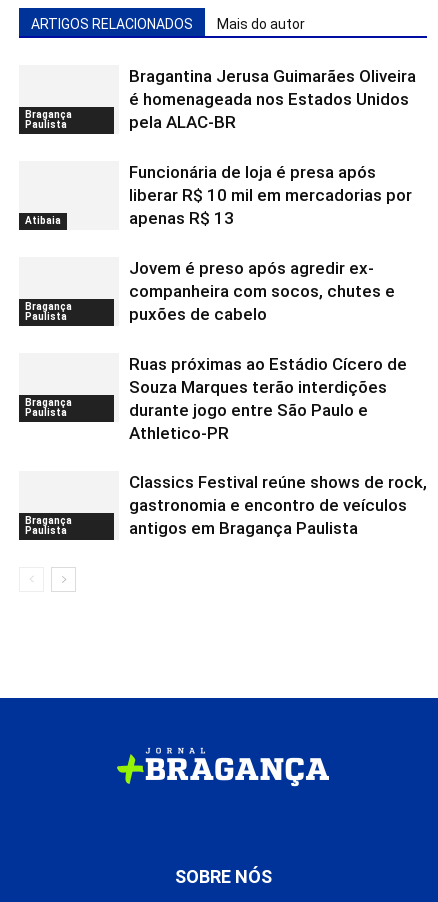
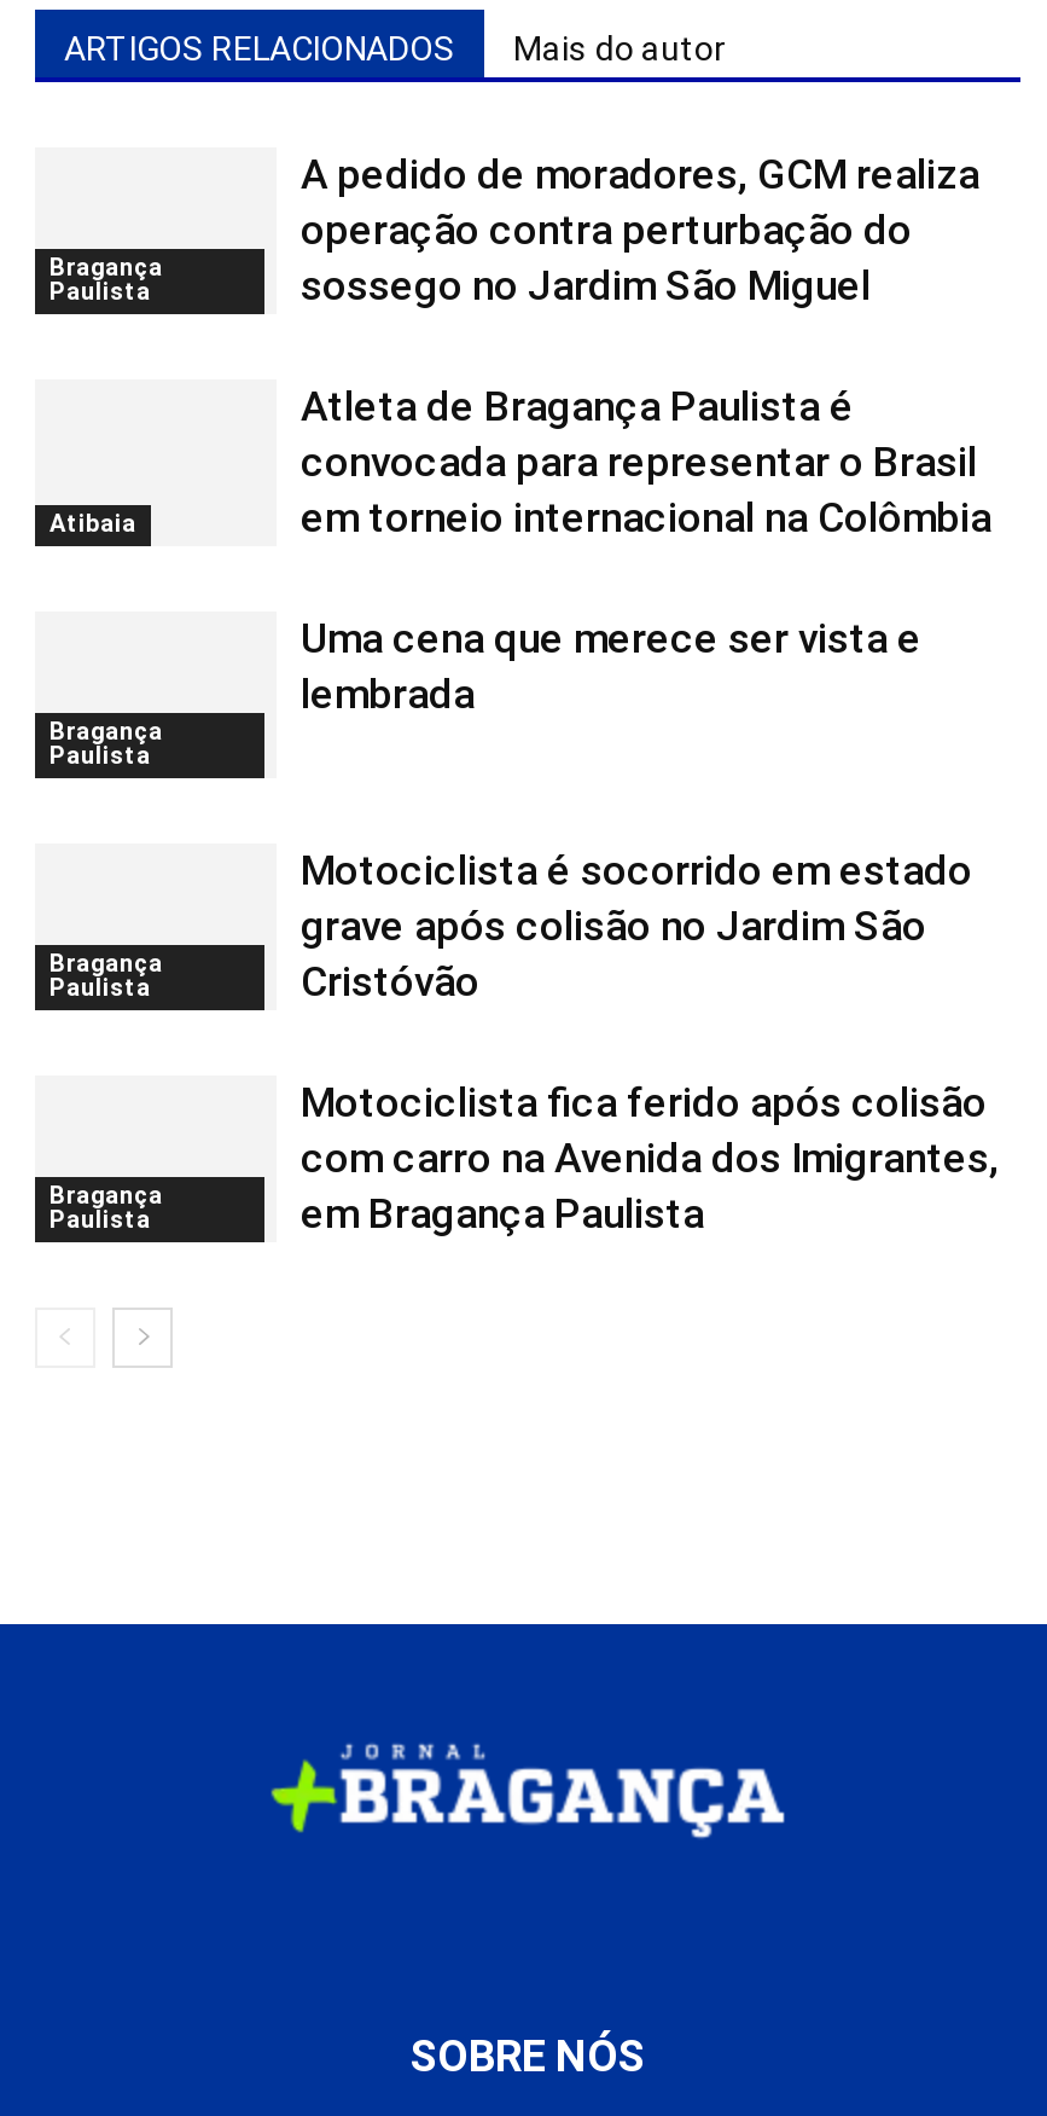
[129,66,416,132] Bragantina Jerusa Guimarães Oliveira | é homenageada nos Estados Unidos | pela ALAC-BR -> [301,150,979,309] A pedido de moradores, GCM realiza | operação contra perturbação do | sossego no Jardim São Miguel
[129,162,412,228] Funcionária de loja é presa após | liberar R$ 10 mil em mercadorias por | apenas R$ 13 -> [301,382,991,541] Atleta de Bragança Paulista é | convocada para representar o Brasil | em torneio internacional na Colômbia
[129,258,395,324] Jovem é preso após agredir ex- | companheira com socos, chutes e | puxões de cabelo -> [301,614,921,718] Uma cena que merece ser vista e | lembrada
[129,354,407,443] Ruas próximas ao Estádio Cícero de | Souza Marques terão interdições | durante jogo entre São Paulo e | Athletico-PR -> [301,846,972,1005] Motociclista é socorrido em estado | grave após colisão no Jardim São | Cristóvão
[129,472,427,538] Classics Festival reúne shows de rock, | gastronomia e encontro de veículos | antigos em Bragança Paulista -> [301,1078,999,1237] Motociclista fica ferido após colisão | com carro na Avenida dos Imigrantes, | em Bragança Paulista

